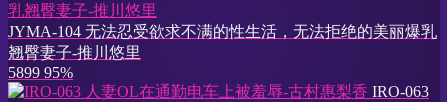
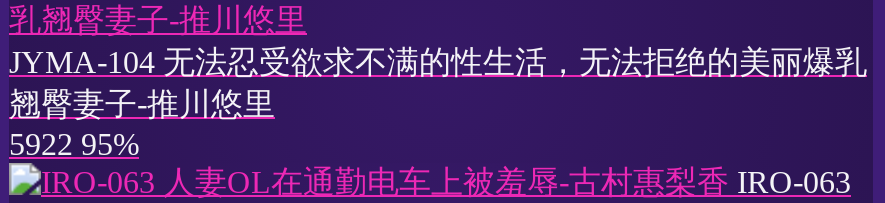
[8,64,73,81] 5899 95% -> [9,126,139,160] 5922 95%

